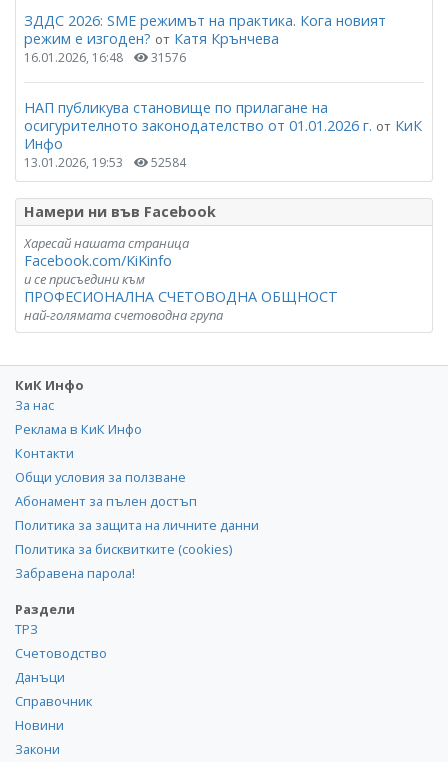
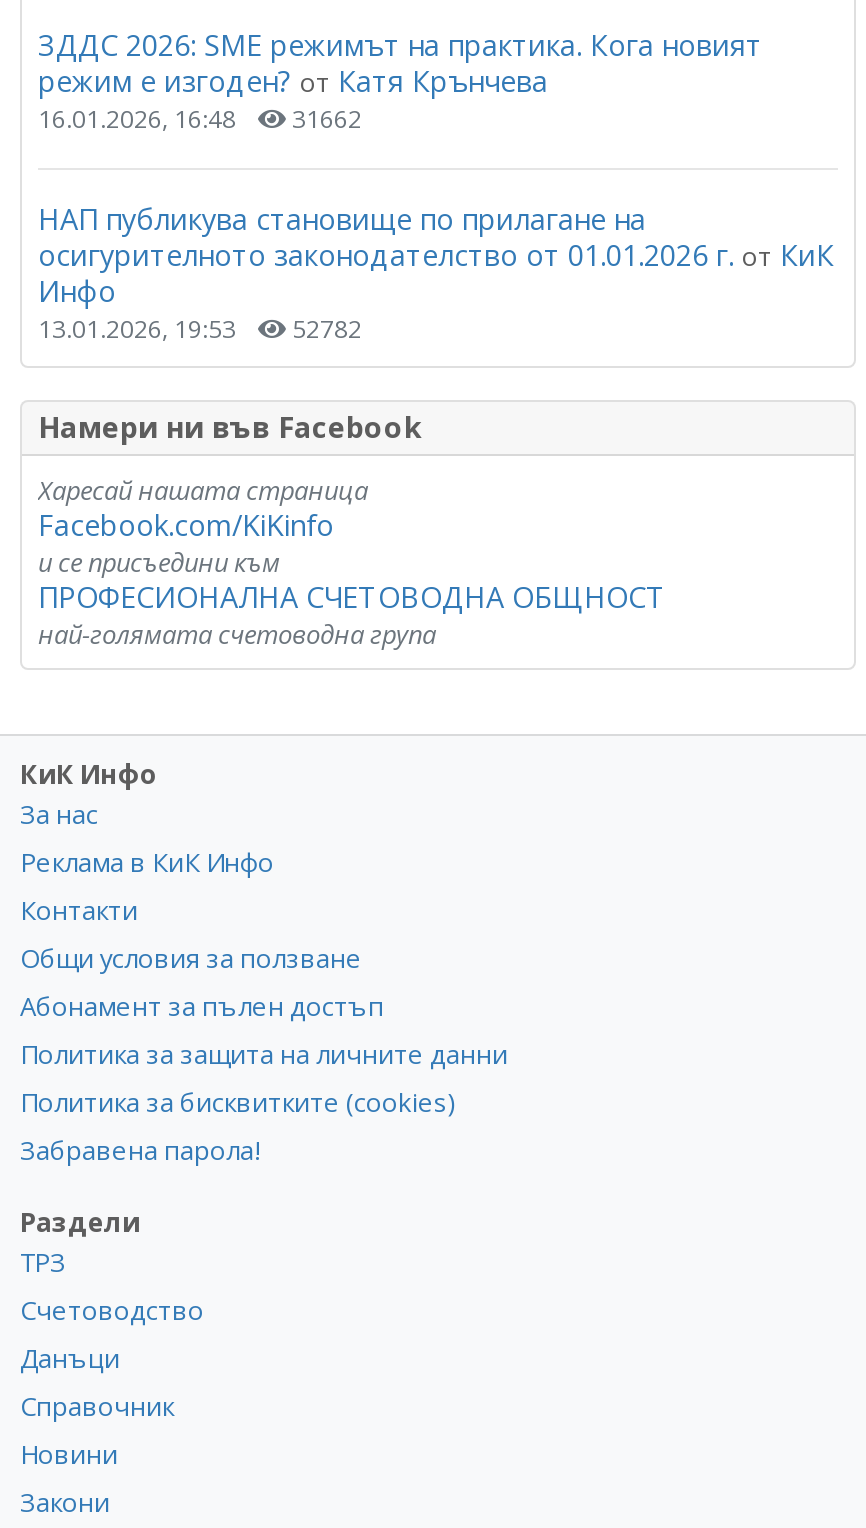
[24,49,186,66] 16.01.2026, 16:48 31576 -> [38,102,362,136] 16.01.2026, 16:48 31662
[24,154,186,171] 13.01.2026, 19:53 52584 -> [38,312,362,346] 13.01.2026, 19:53 52782

